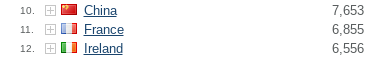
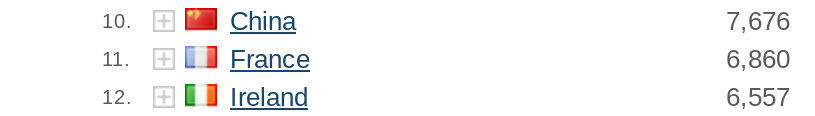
[331,3,363,18] 7,653 -> [726,6,790,36] 7,676
[331,22,363,37] 6,855 -> [726,44,790,74] 6,860
[331,41,363,56] 6,556 -> [726,82,790,112] 6,557

